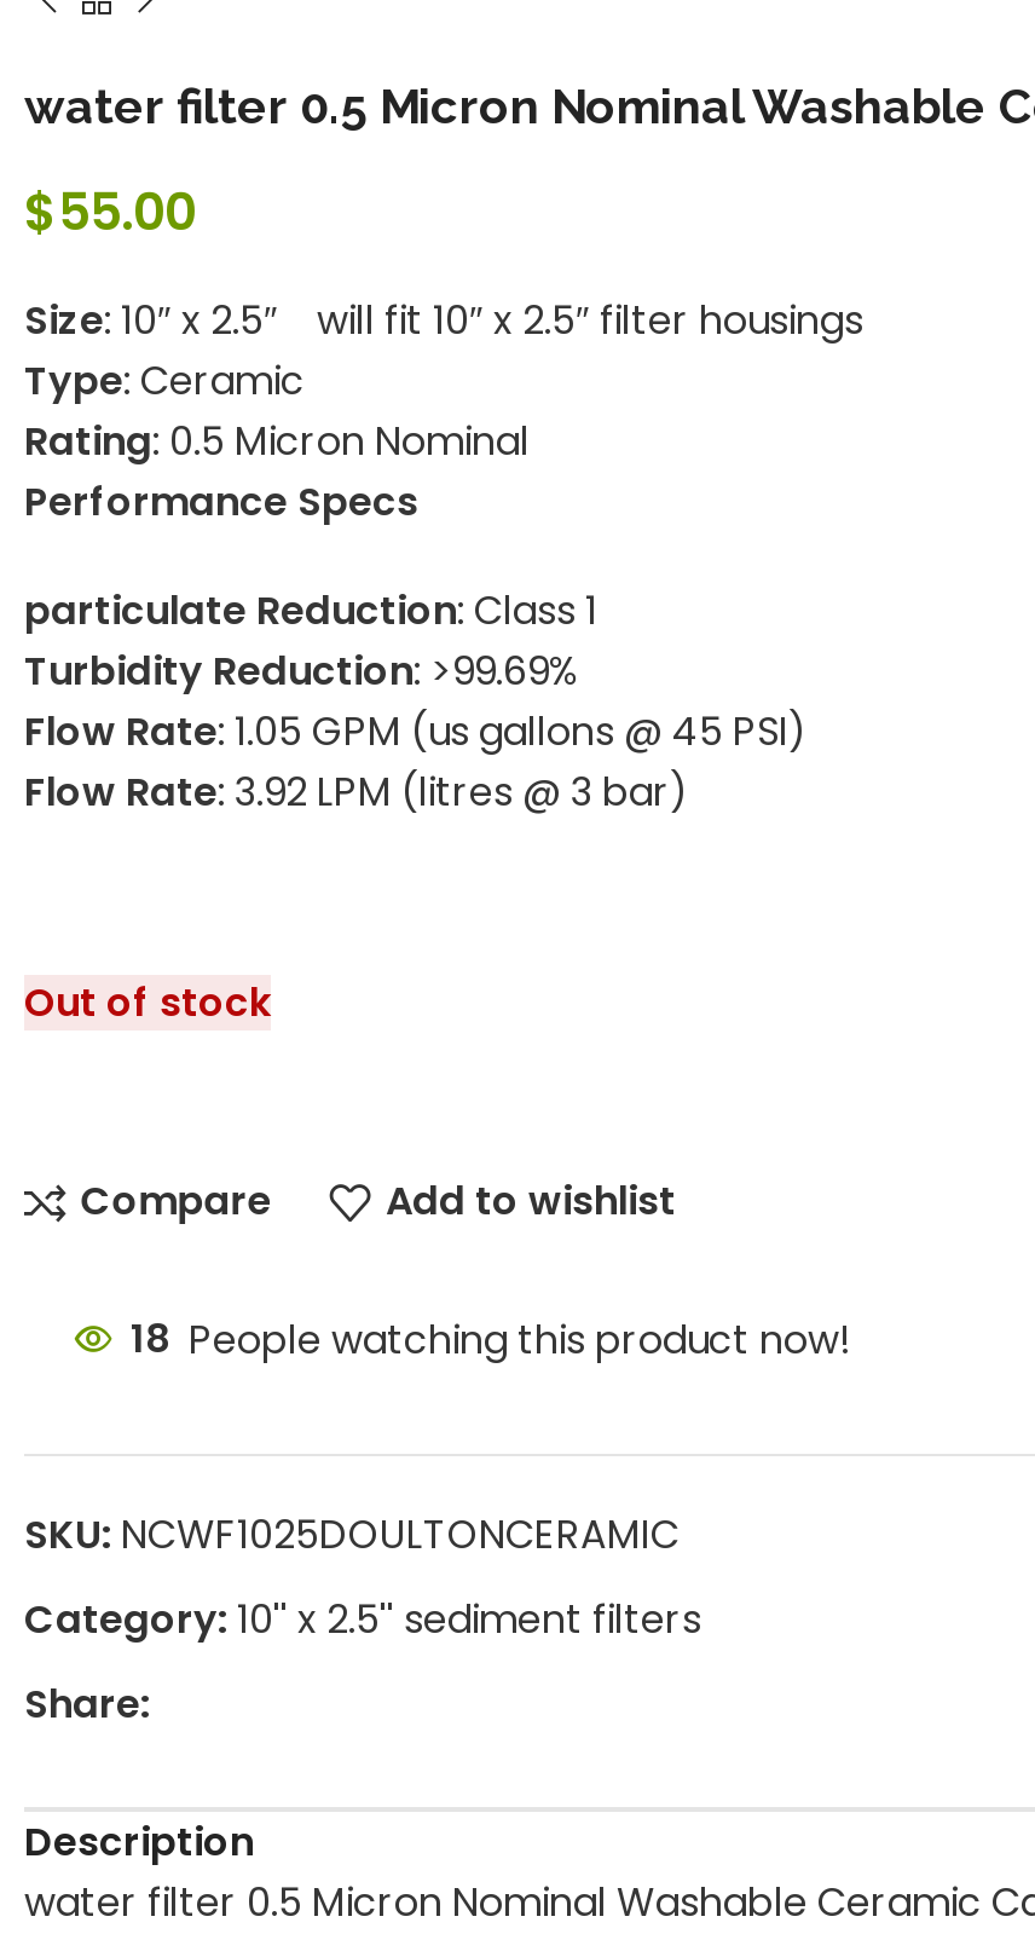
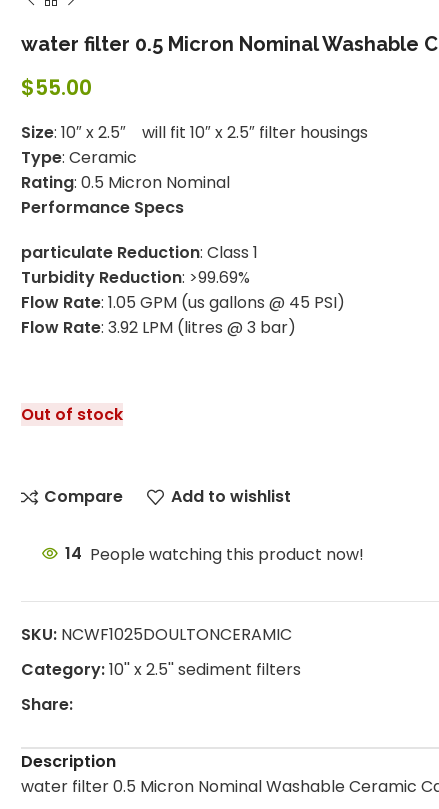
[131,1312,851,1368] 18 People watching this product now! -> [65,542,364,565] 14 People watching this product now!

